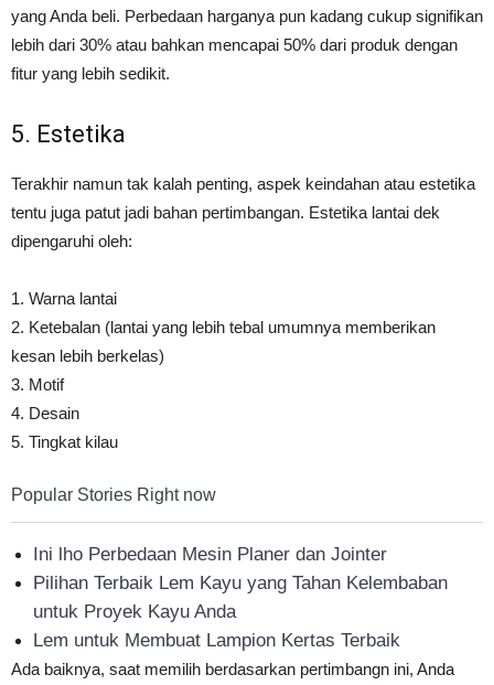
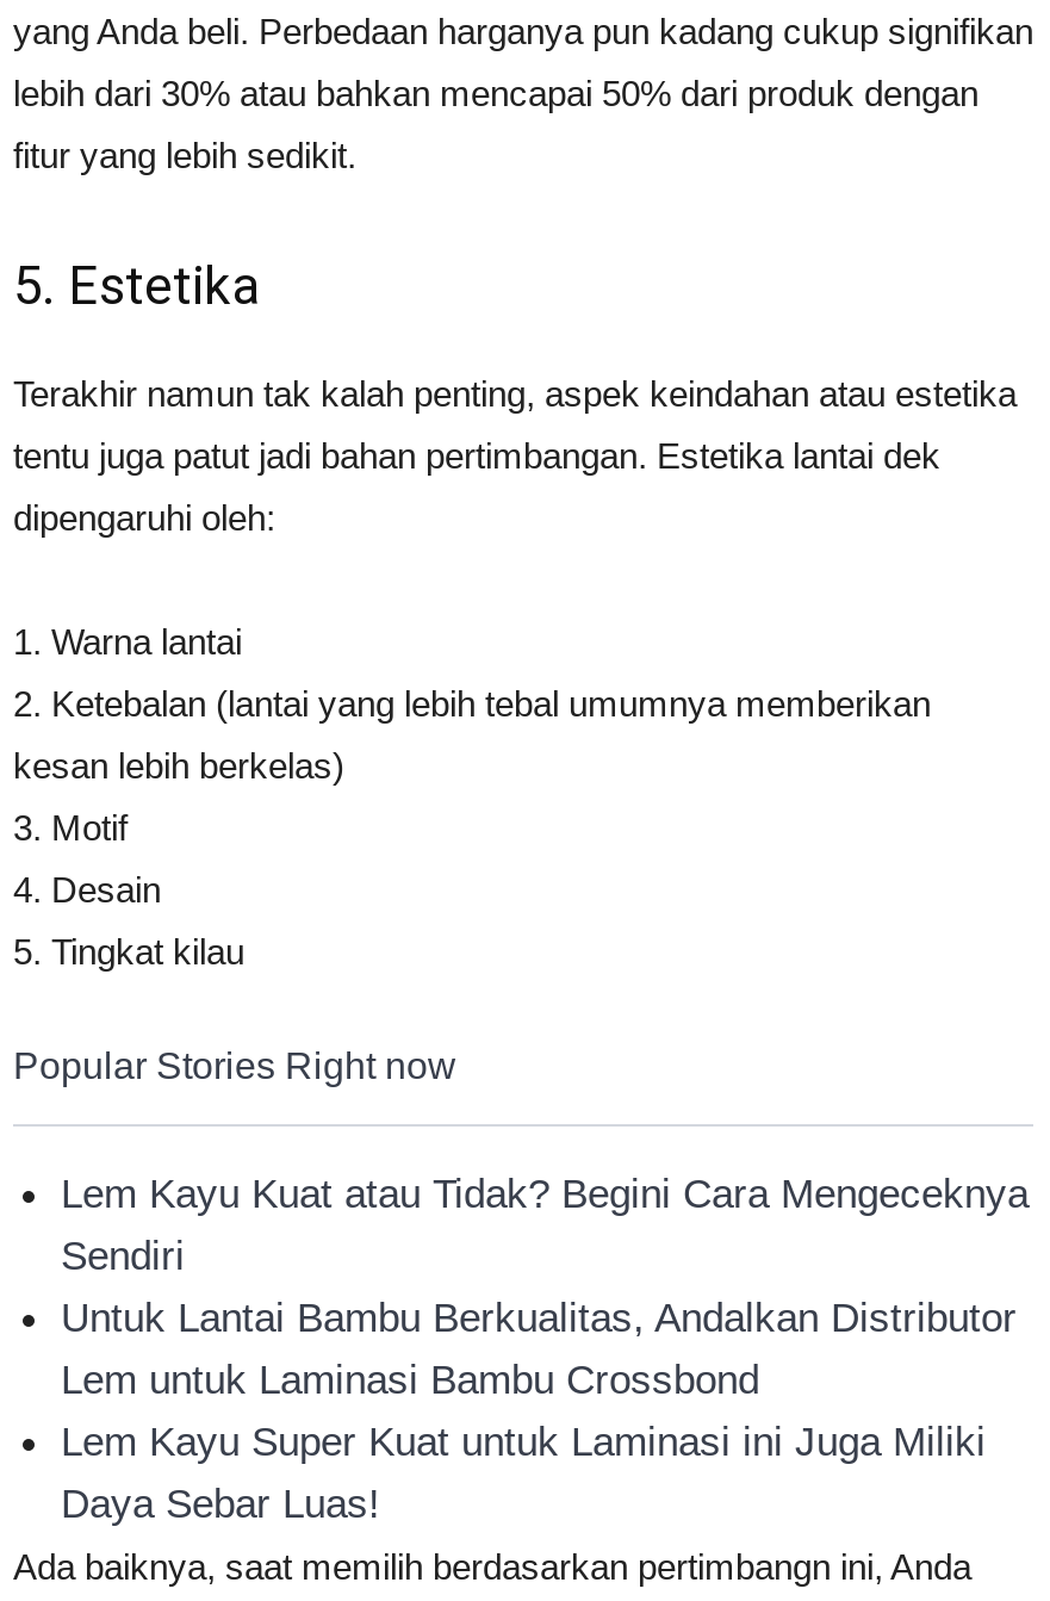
[33,544,448,651] Ini lho Perbedaan Mesin Planer dan Jointer | Pilihan Terbaik Lem Kayu yang Tahan Kelembaban | untuk Proyek Kayu Anda | Lem untuk Membuat Lampion Kertas Terbaik -> [61,1172,1029,1527] Lem Kayu Kuat atau Tidak? Begini Cara Mengeceknya | Sendiri | Untuk Lantai Bambu Berkualitas, Andalkan Distributor | Lem untuk Laminasi Bambu Crossbond | Lem Kayu Super Kuat untuk Laminasi ini Juga Miliki | Daya Sebar Luas!

